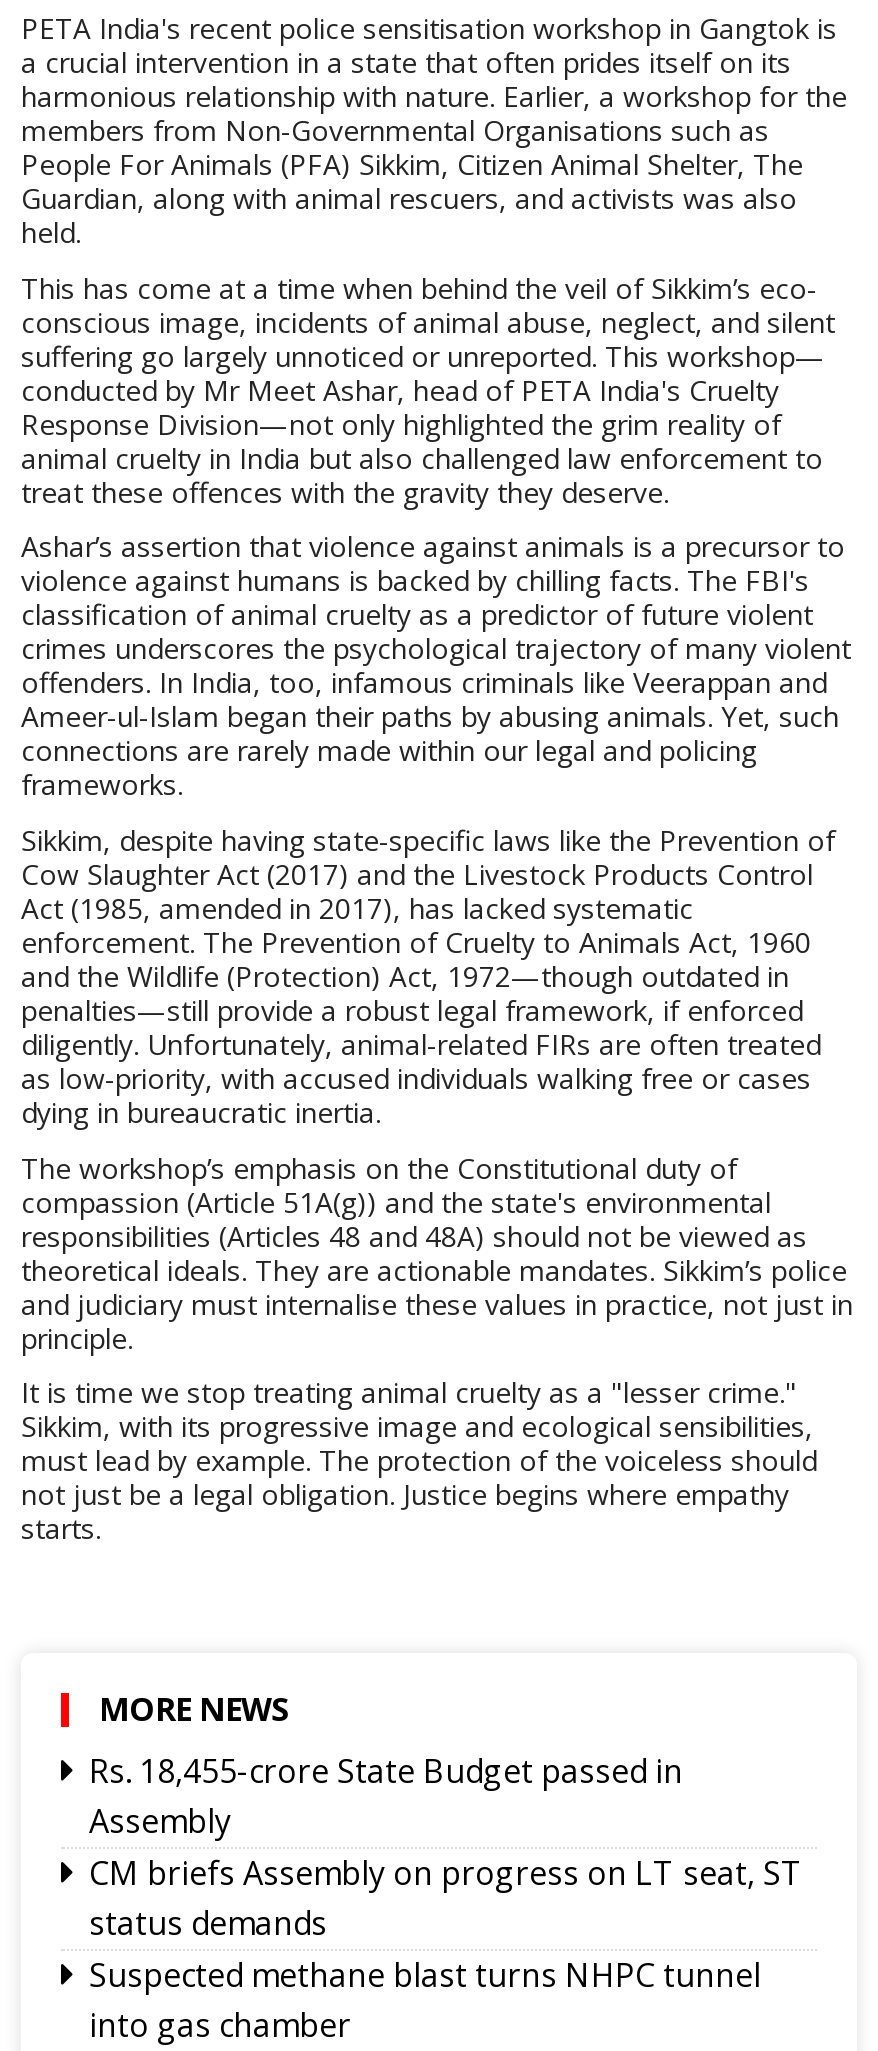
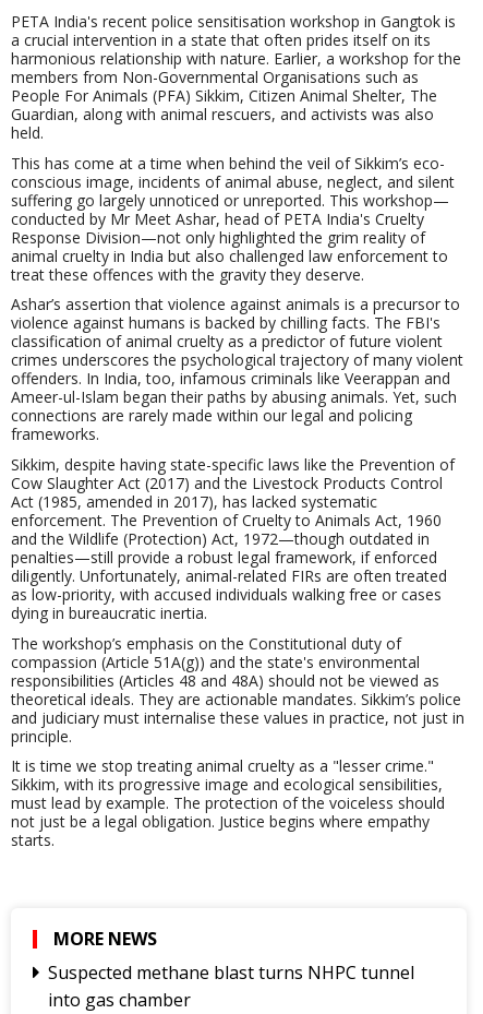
[89,1748,803,1944] Rs. 18,455-crore State Budget passed in | Assembly | CM briefs Assembly on progress on LT seat, ST | status demands -> none

